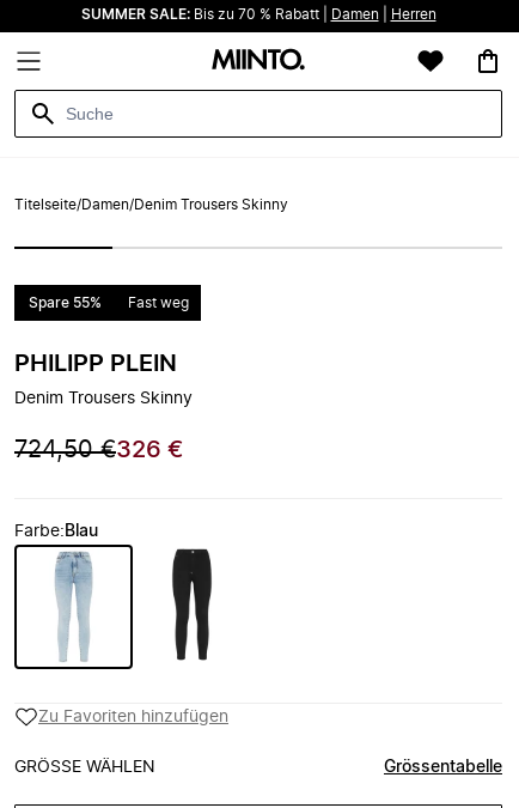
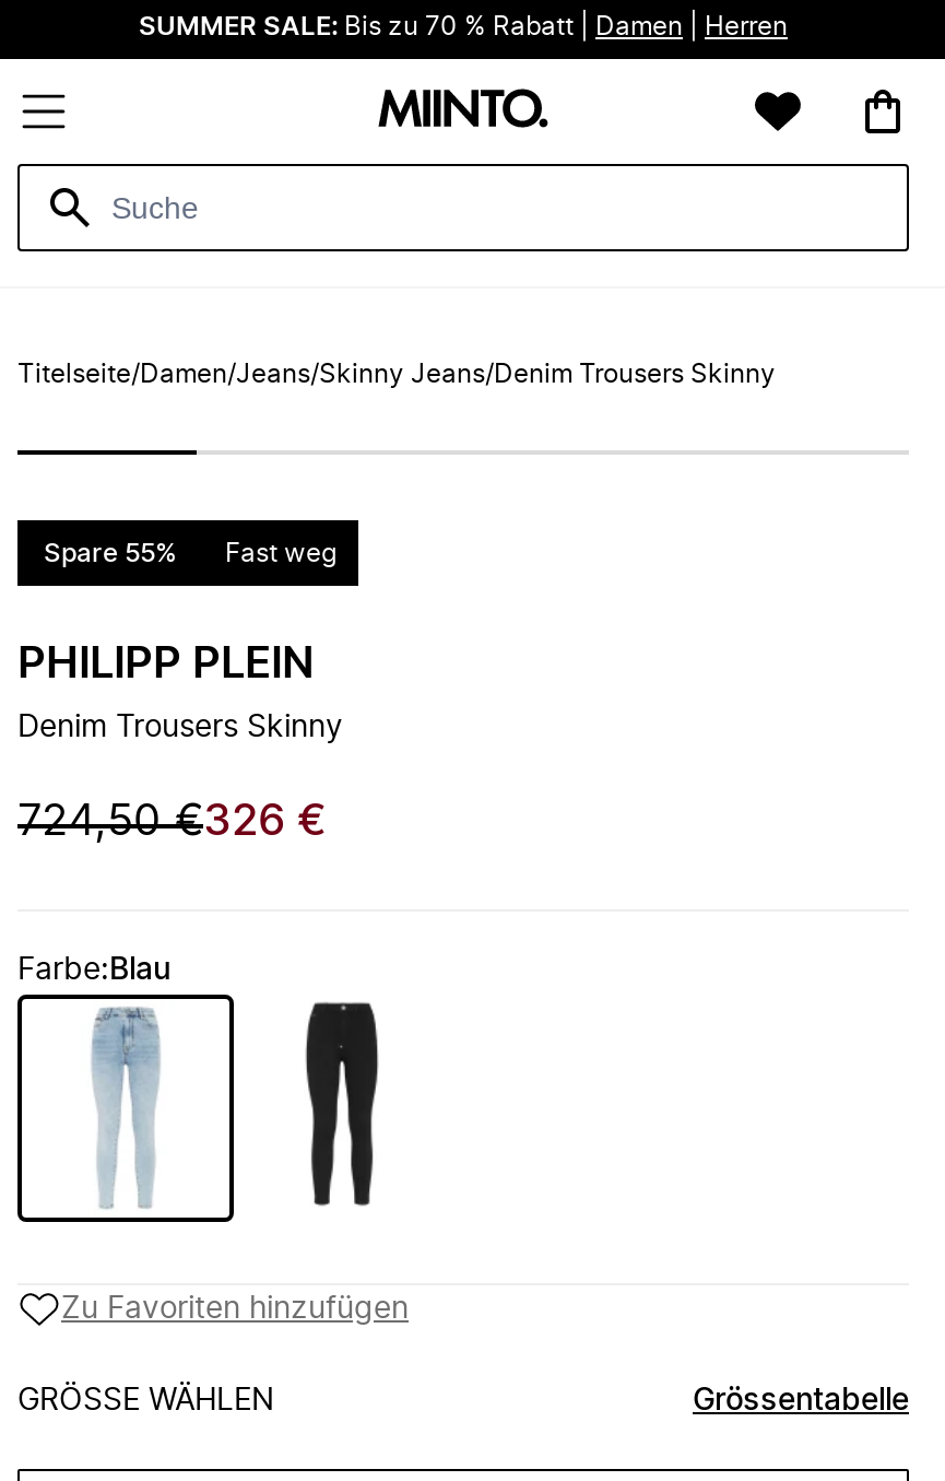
[14,198,288,212] Titelseite/Damen/Denim Trousers Skinny -> [17,361,776,387] Titelseite/Damen/Jeans/Skinny Jeans/Denim Trousers Skinny

